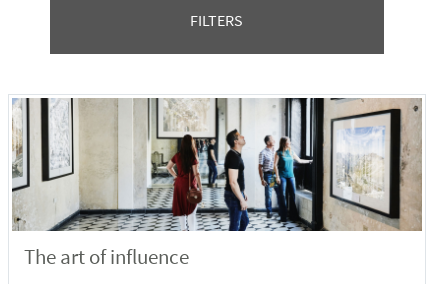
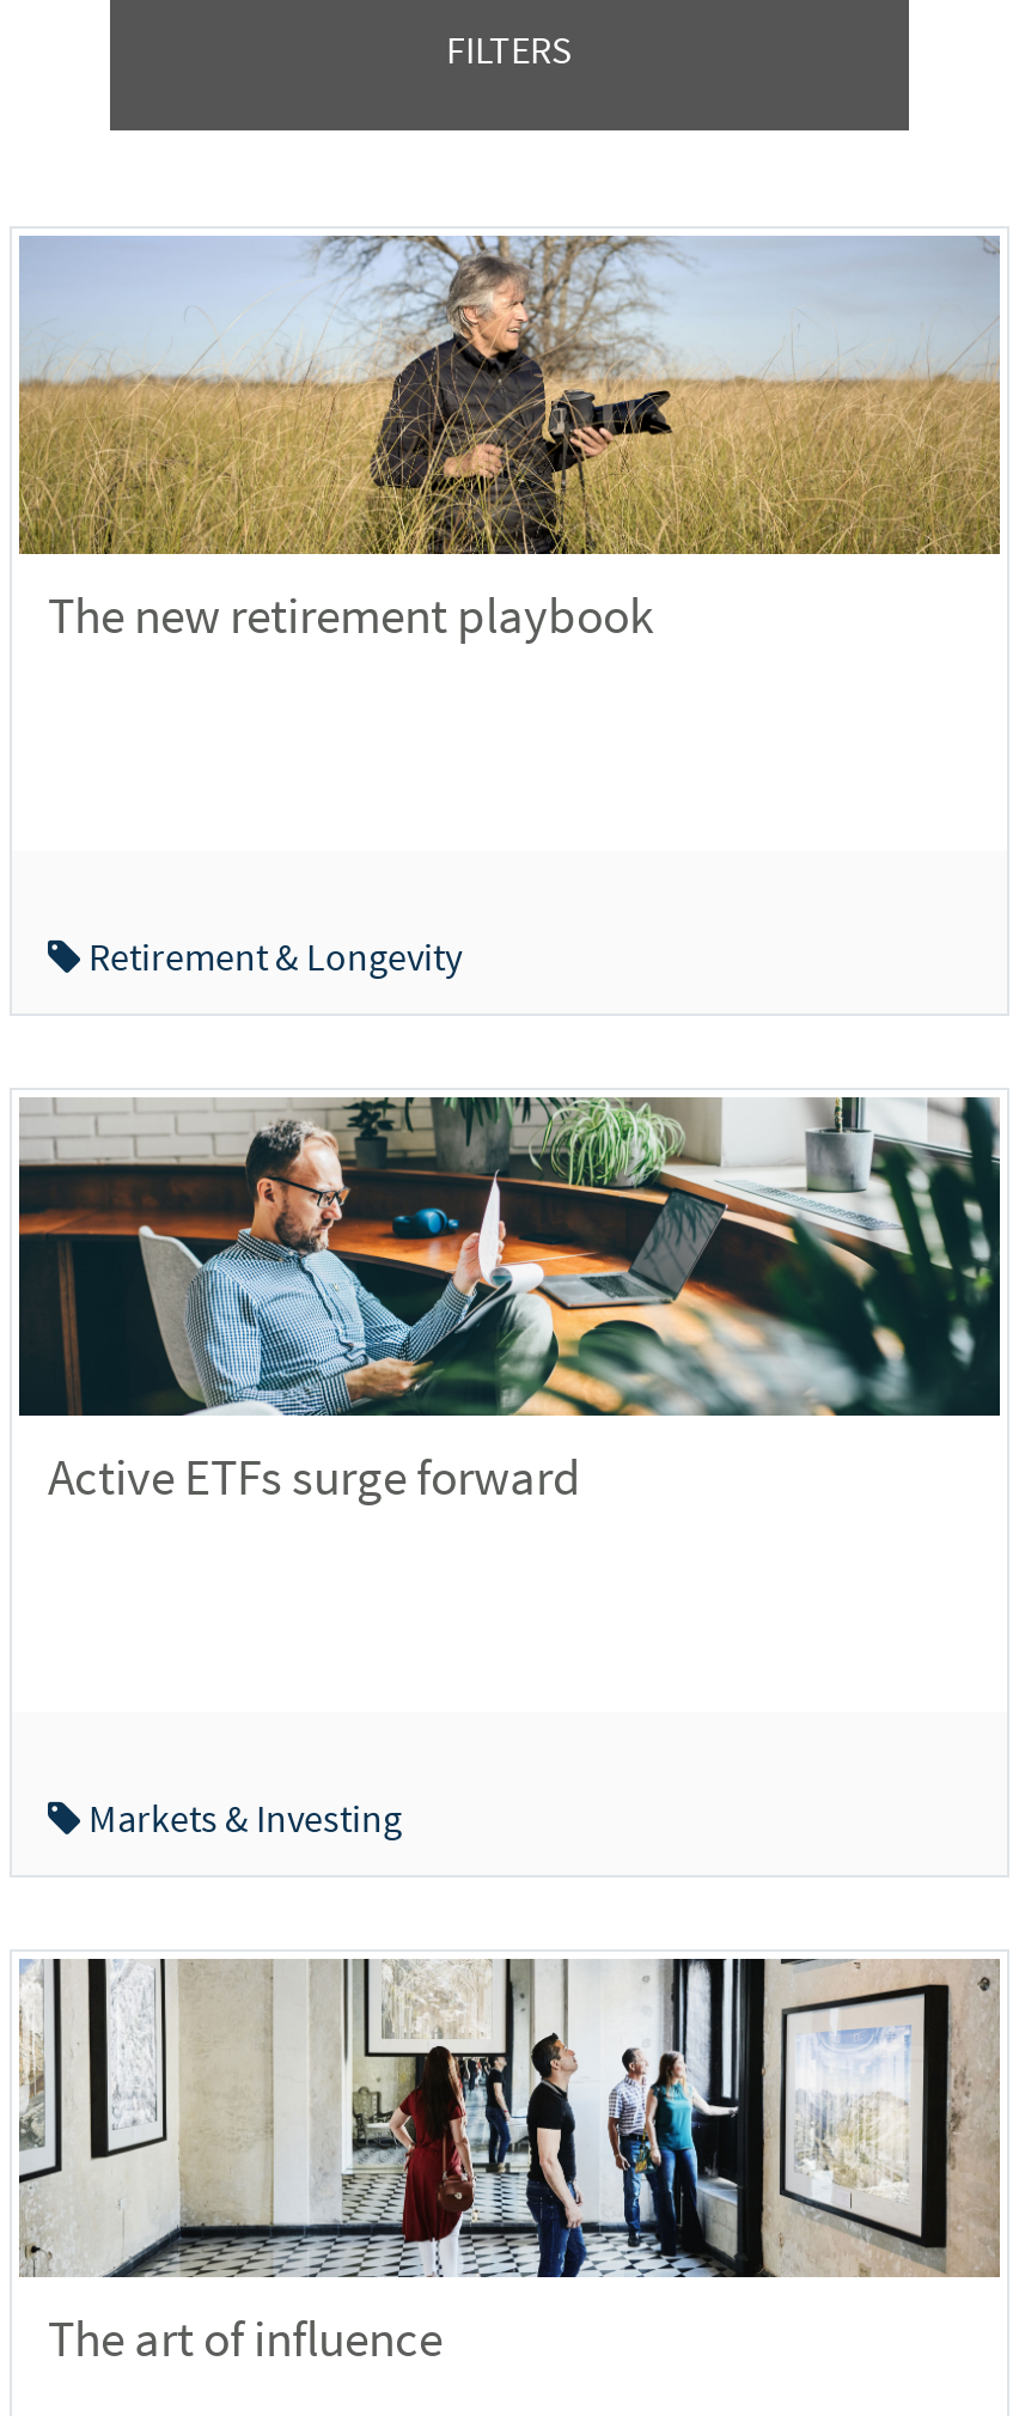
none -> [17,1095,1002,1509] [image] | Active ETFs surge forward
none -> [19,236,1000,647] [image] | The new retirement playbook
none -> [81,932,462,980] Retirement & Longevity
none -> [81,1794,402,1842] Markets & Investing

